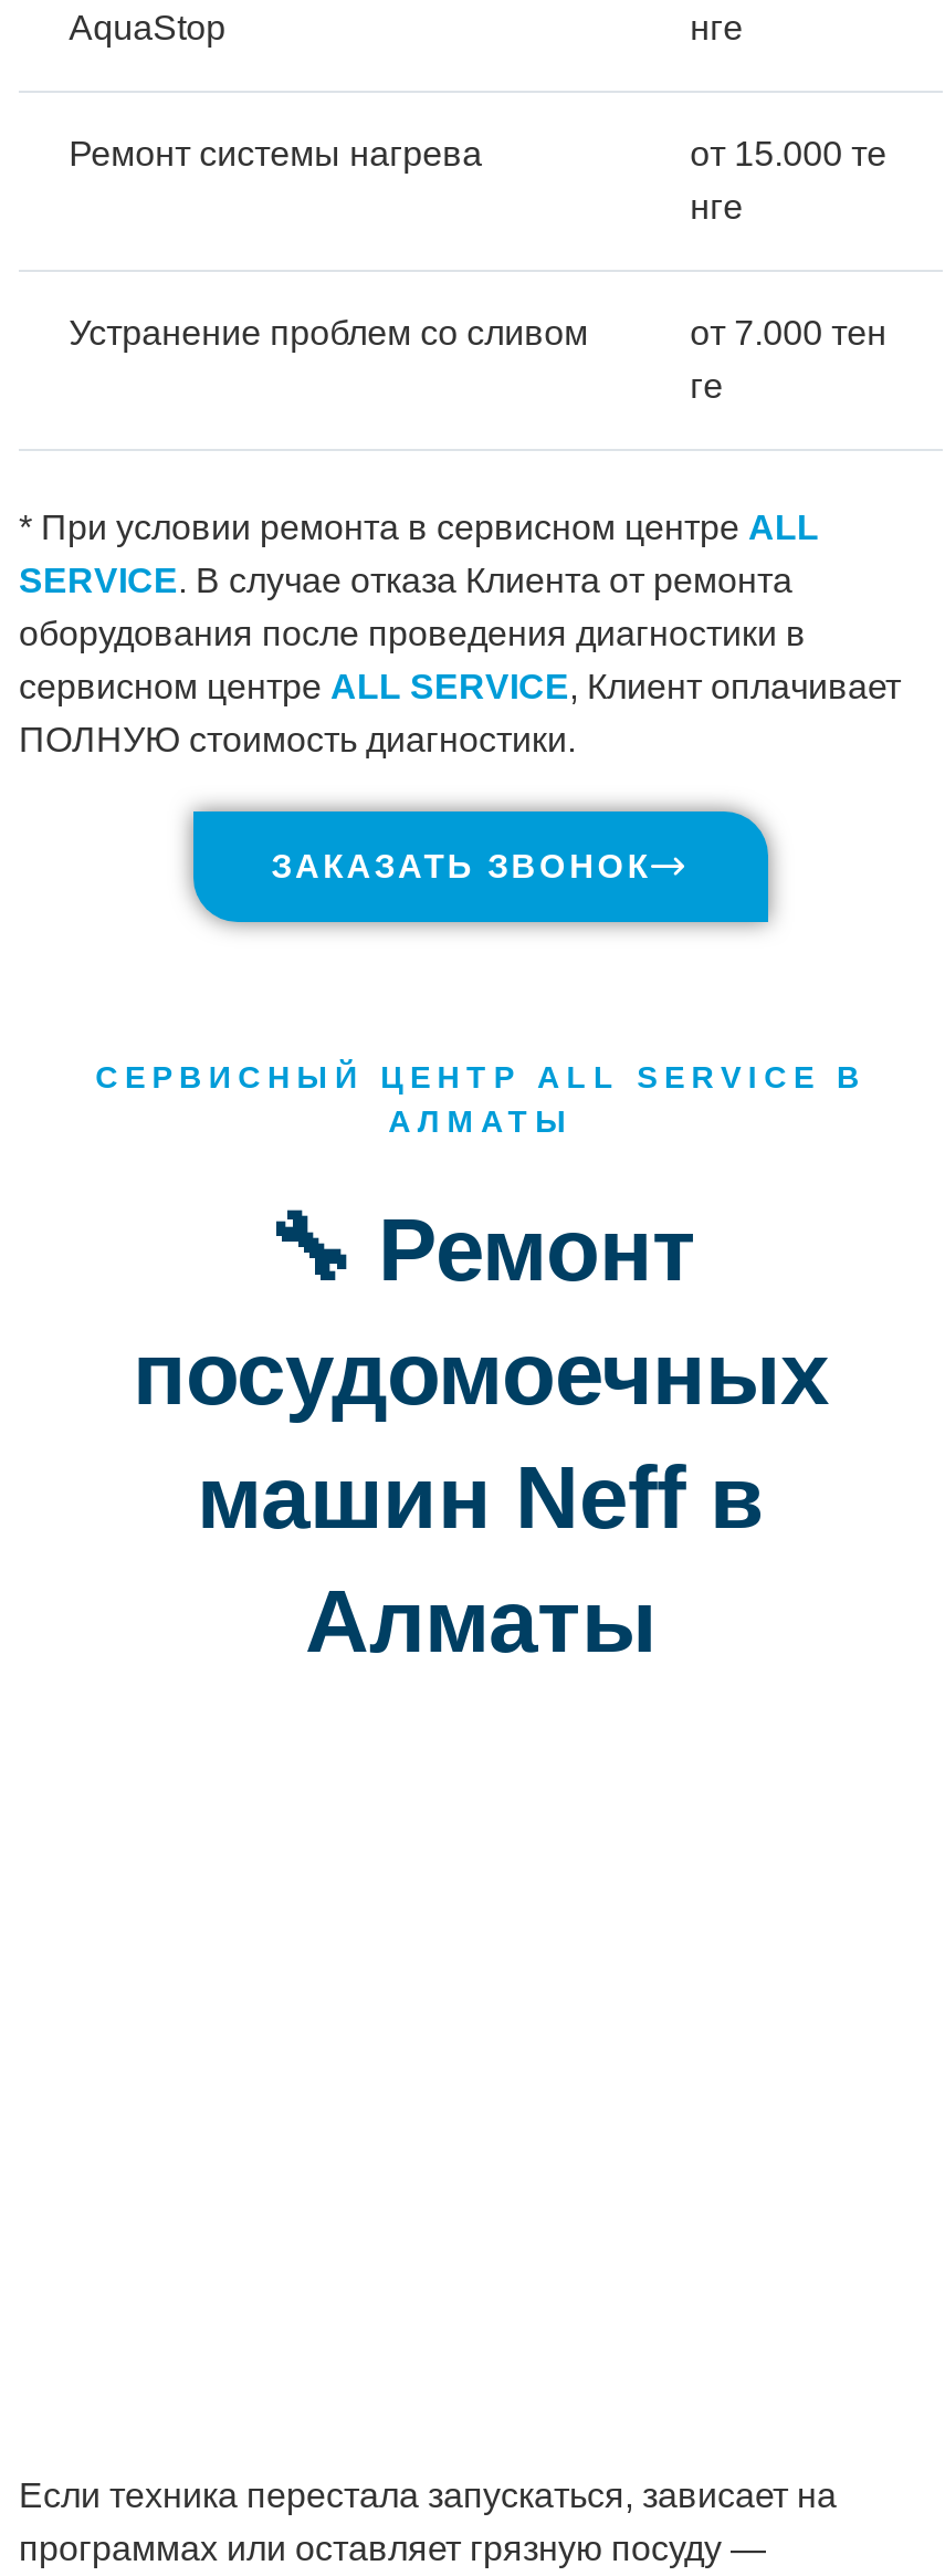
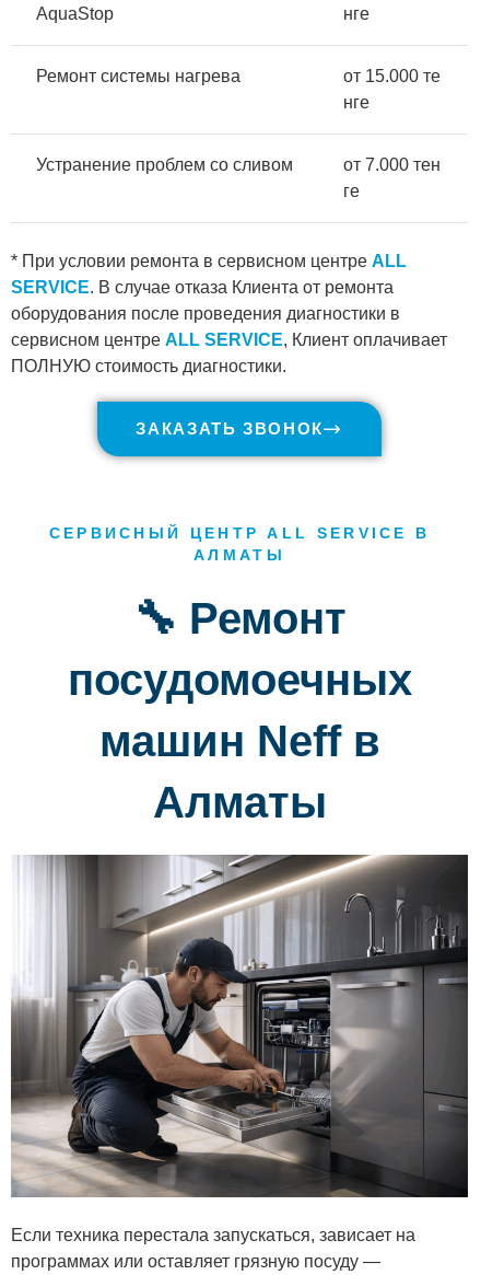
none -> [10,854,469,1198] [image]

